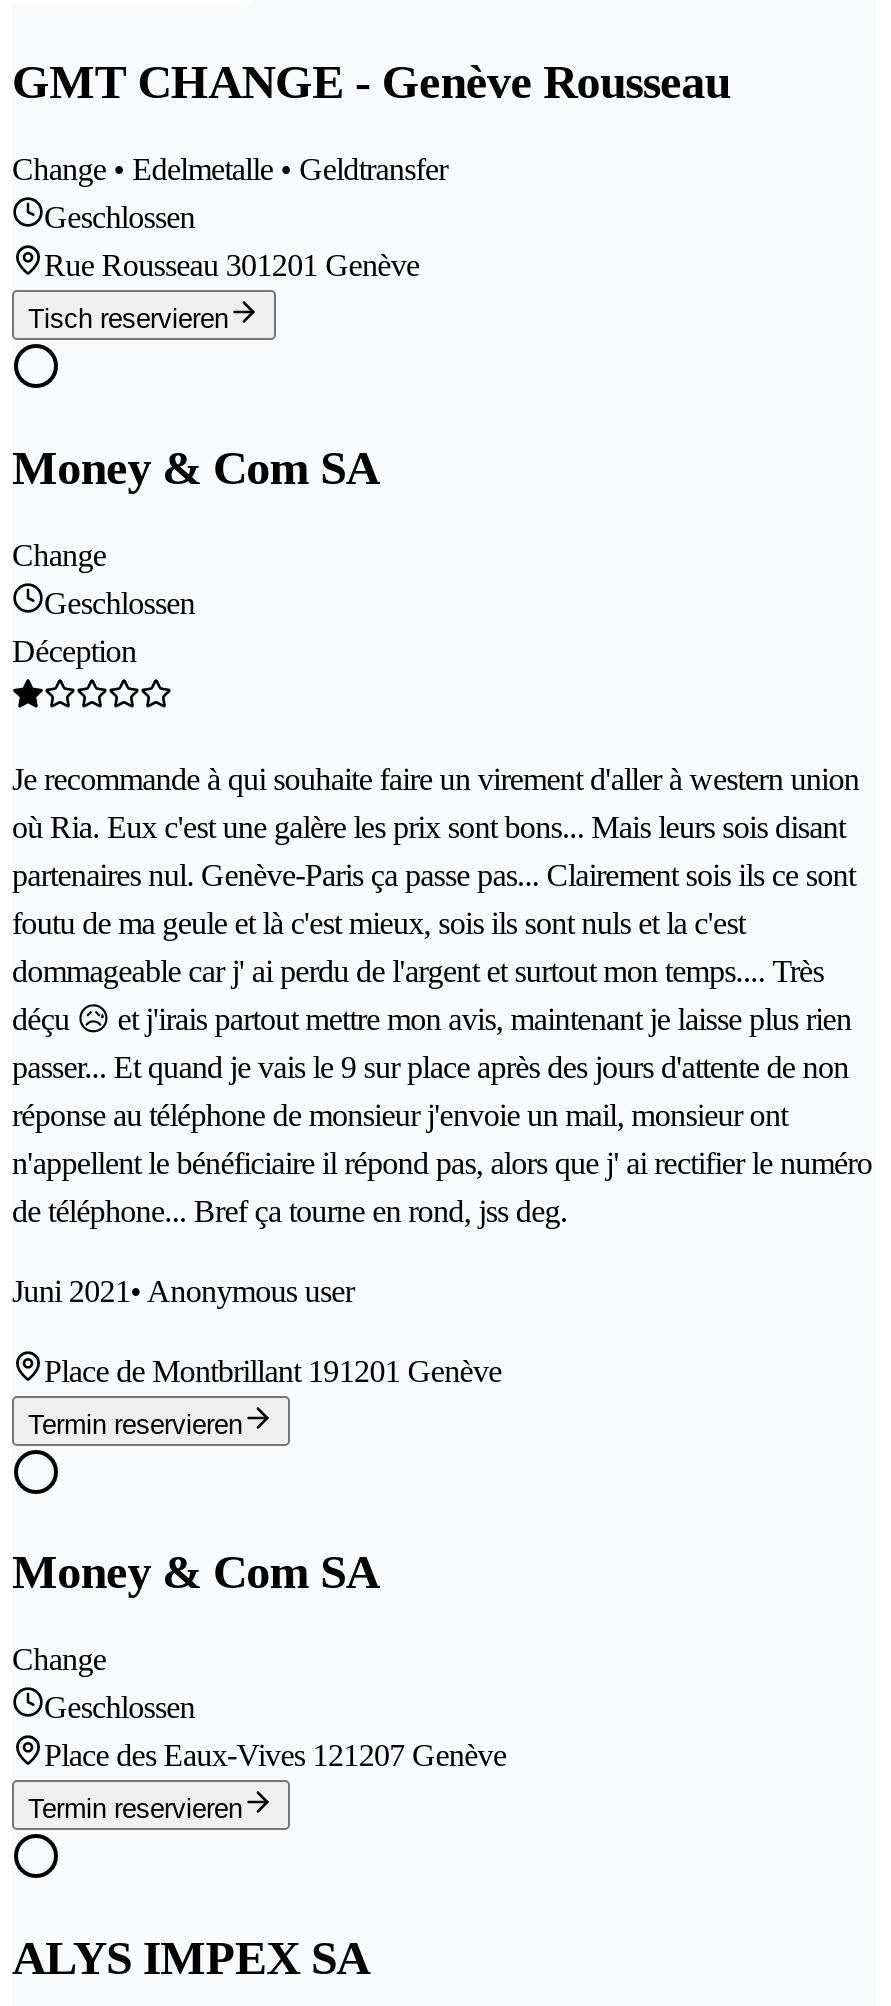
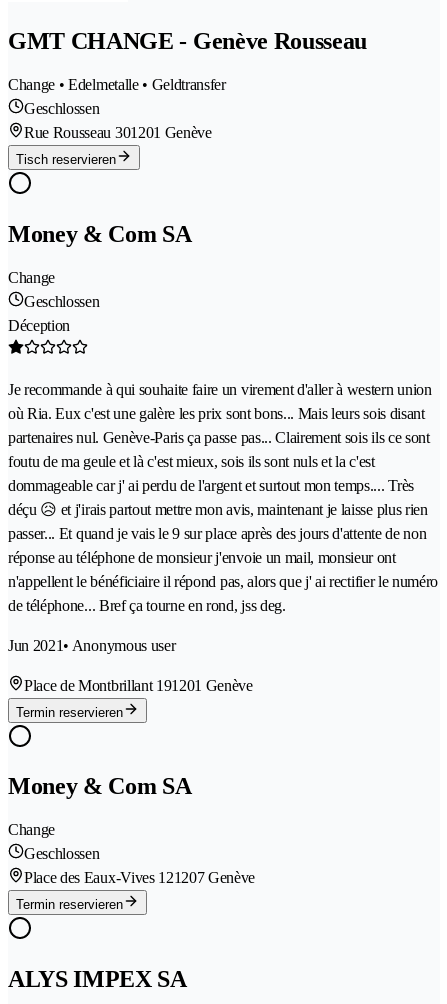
[12,1273,354,1307] Juni 2021 • Anonymous user -> [8,636,175,653] Jun 2021 • Anonymous user

